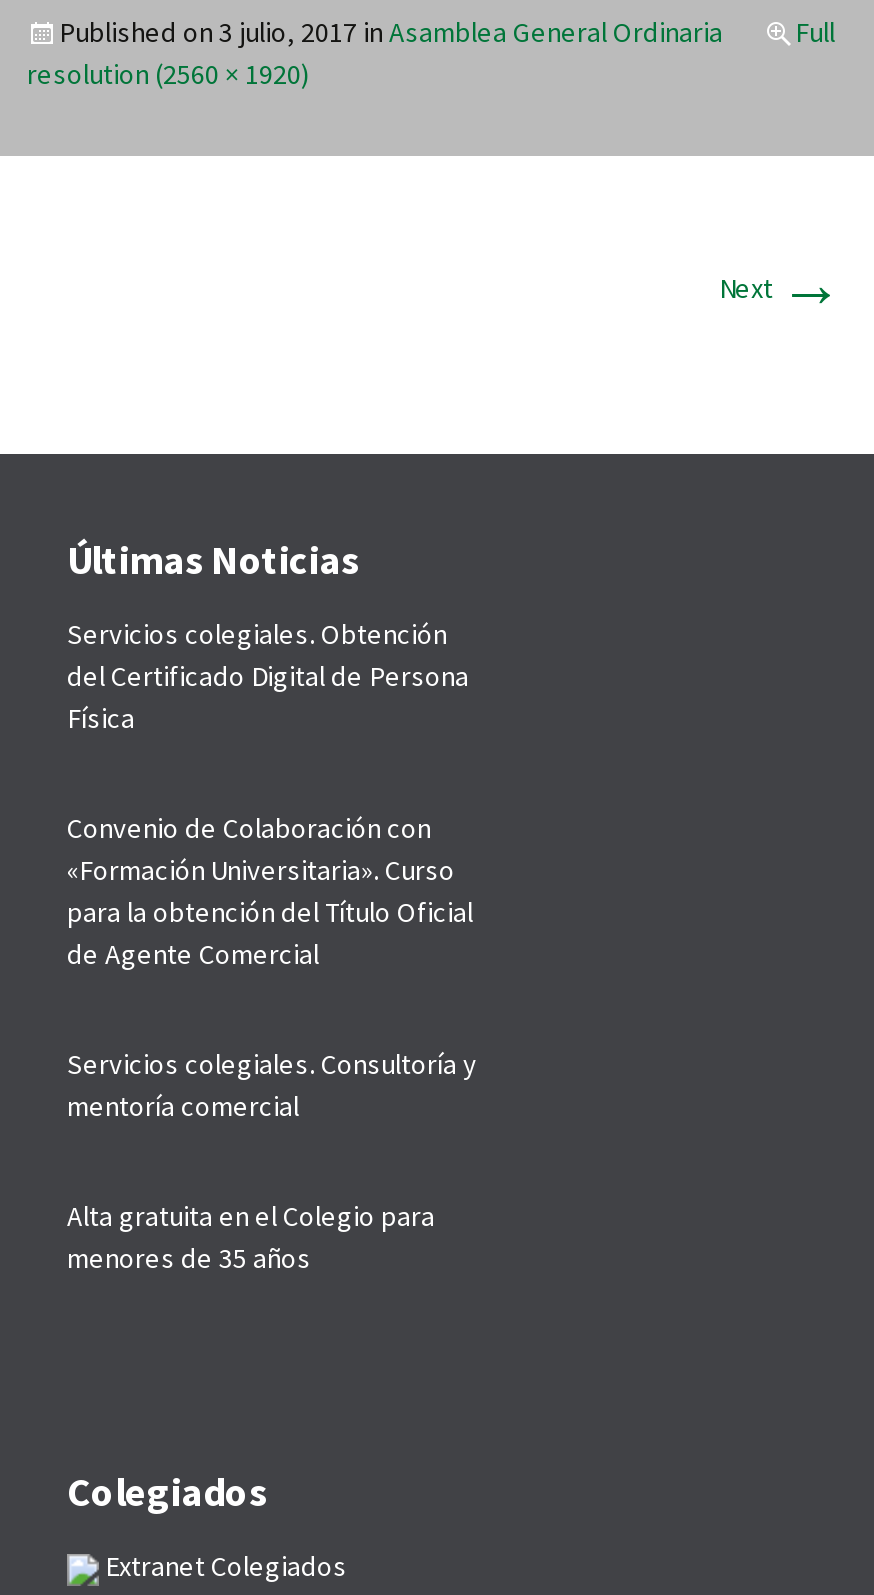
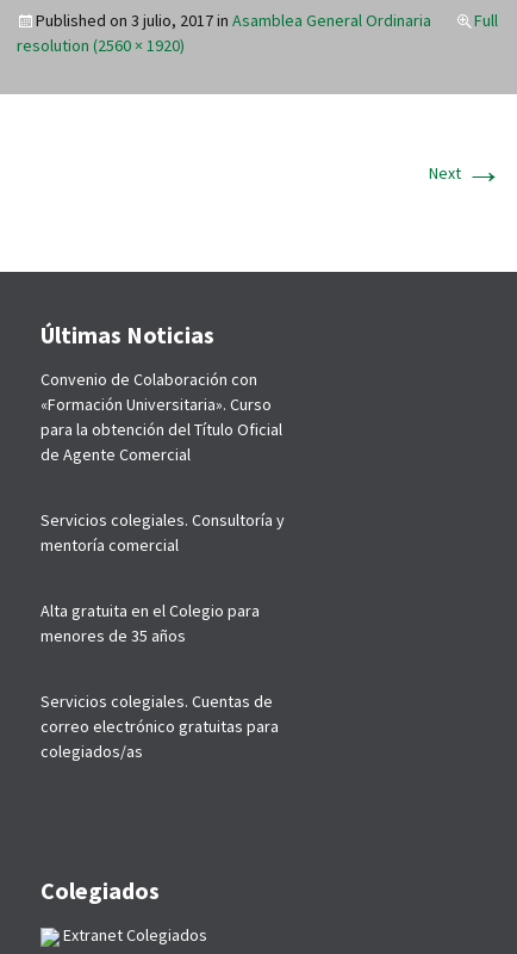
[67,616,469,736] Servicios colegiales. Obtención | del Certificado Digital de Persona | Física -> none
moved [67,810,477,1276] -> [41,368,285,646]: Convenio de Colaboración con | «Formación Universitaria». Curso | para la obtención del Título Oficial | de Agente Comercial | Servicios colegiales. Consultoría y | mentoría comercial | Alta gratuita en el Colegio para | menores de 35 años
none -> [41,690,279,762] Servicios colegiales. Cuentas de | correo electrónico gratuitas para | colegiados/as

